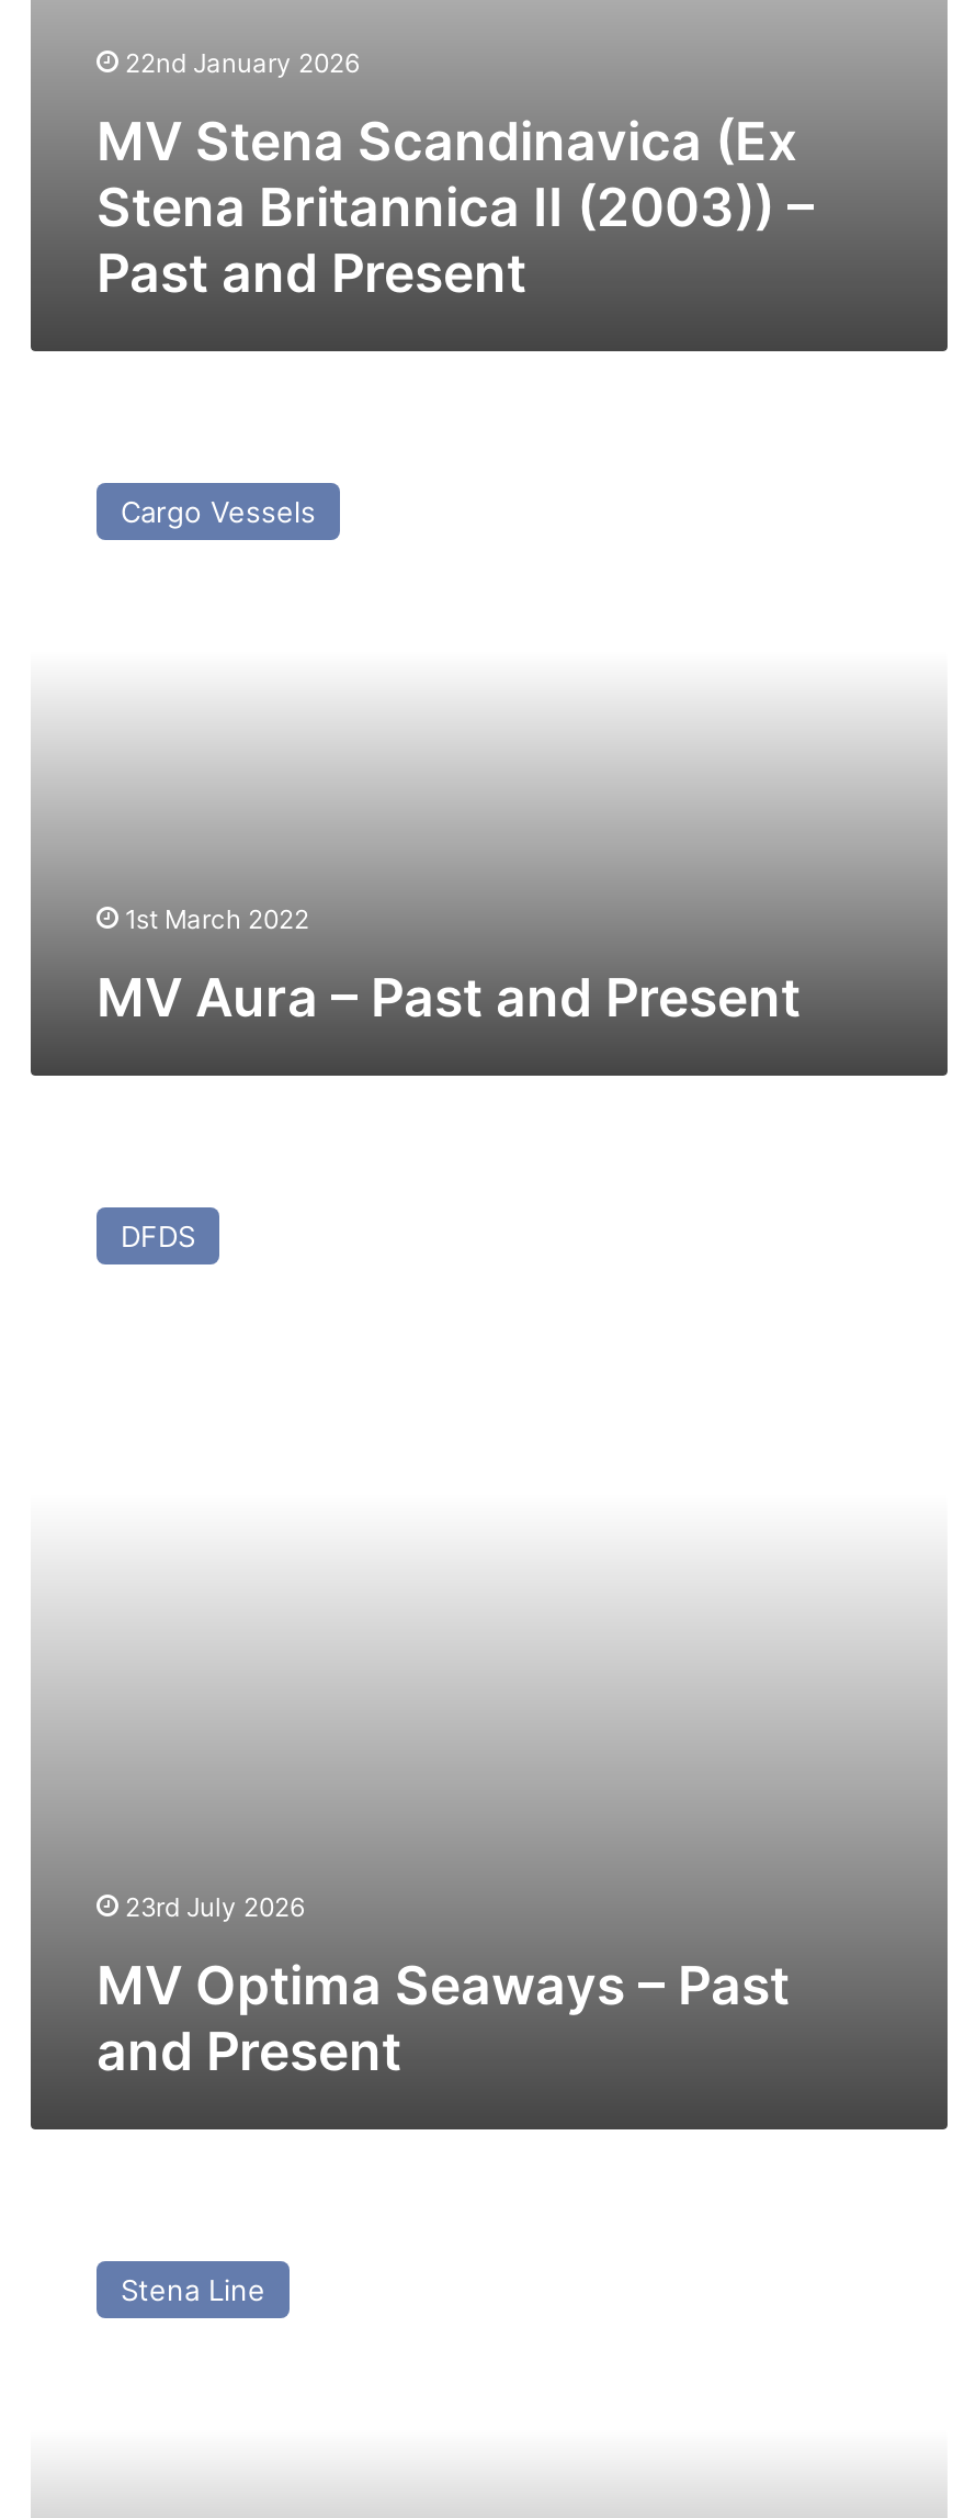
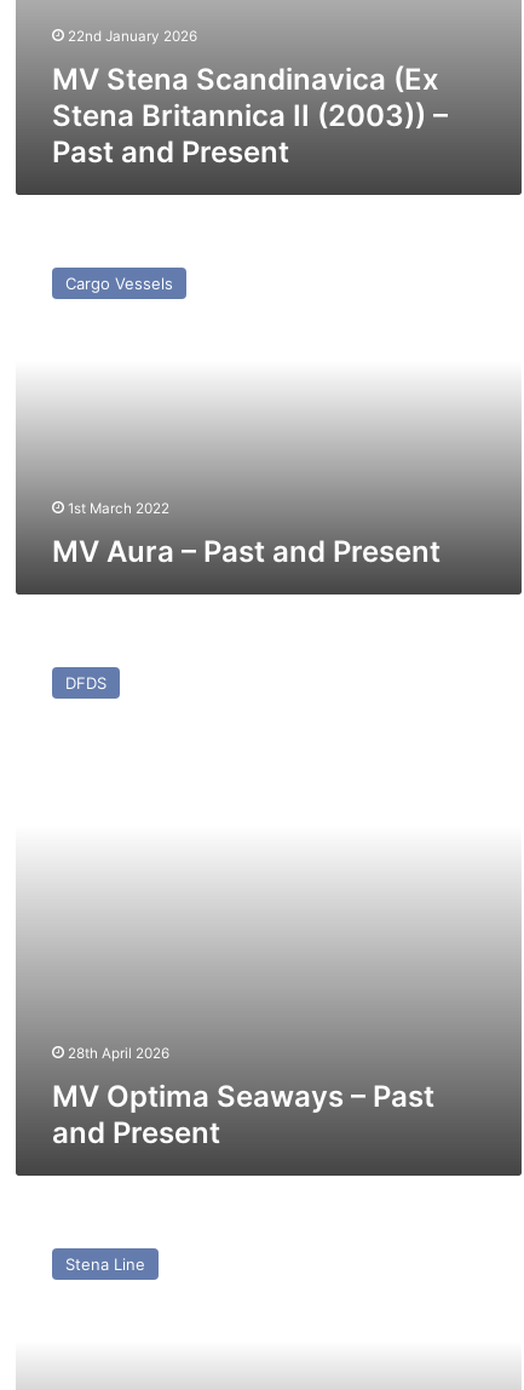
[125,1892,305,1923] 23rd July 2026 -> [68,1045,169,1062] 28th April 2026

